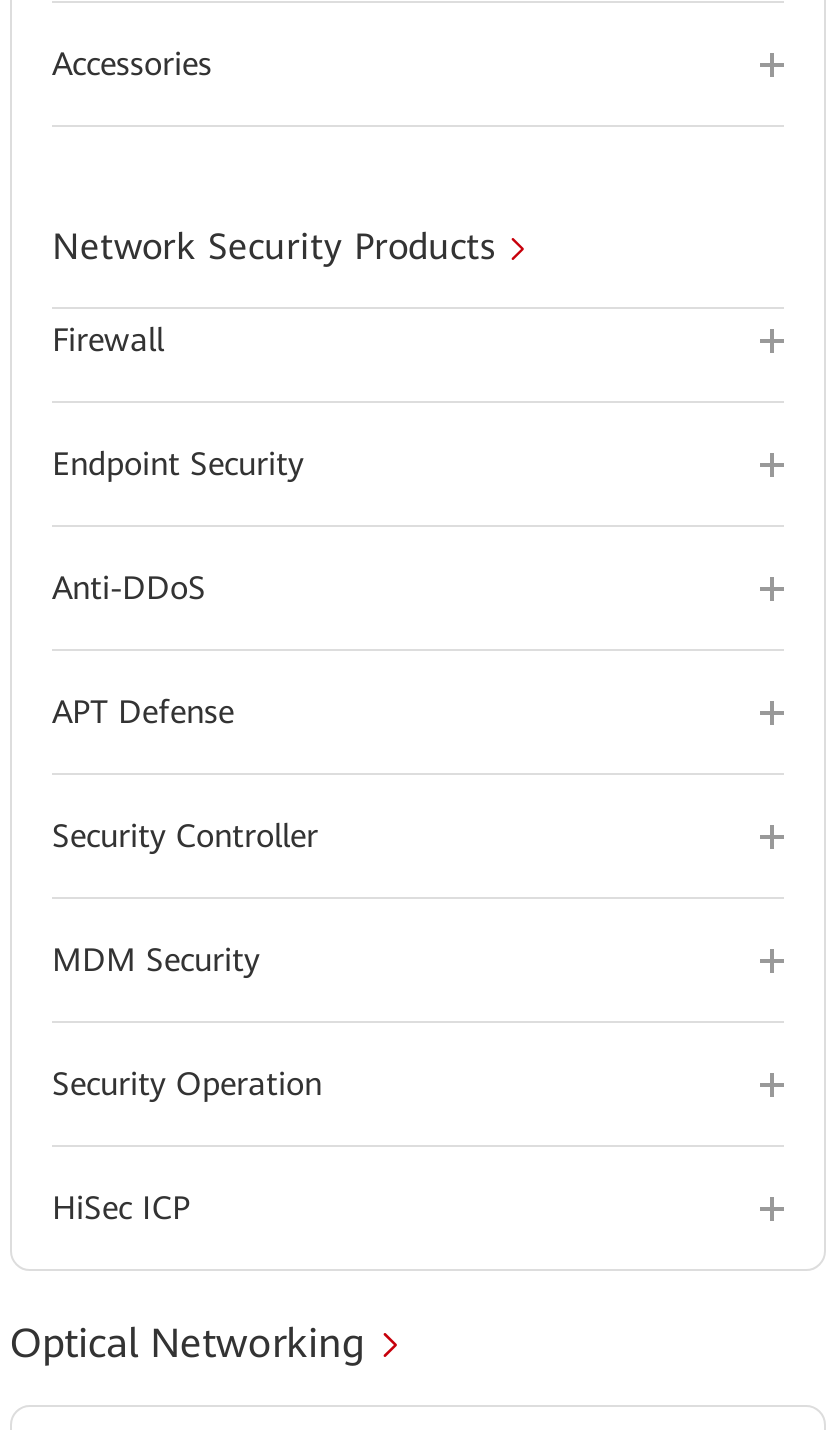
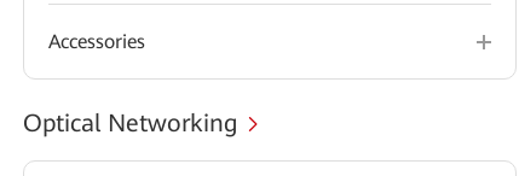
[52,225,496,1227] Network Security Products | Firewall | Endpoint Security | Anti-DDoS | APT Defense | Security Controller | MDM Security | Security Operation | HiSec ICP -> none

